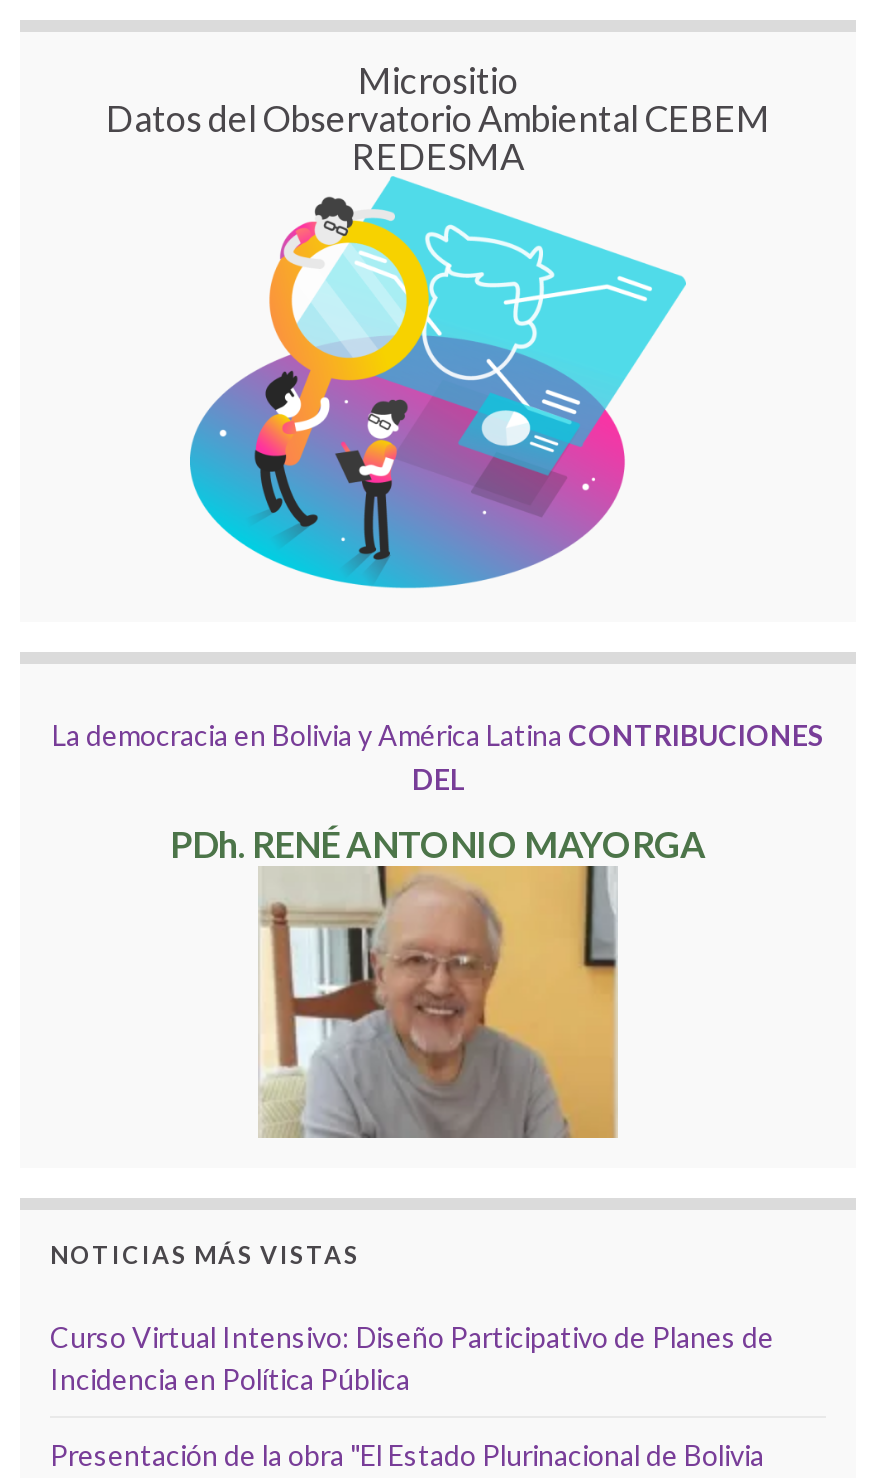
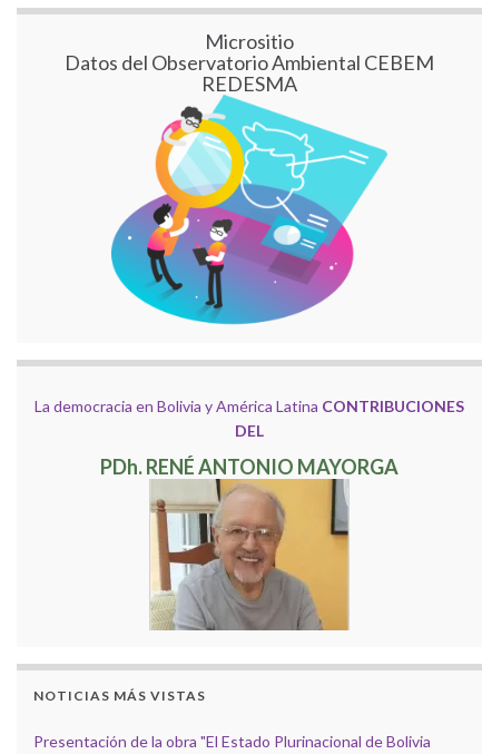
[50,1321,774,1397] Curso Virtual Intensivo: Diseño Participativo de Planes de | Incidencia en Política Pública -> none

